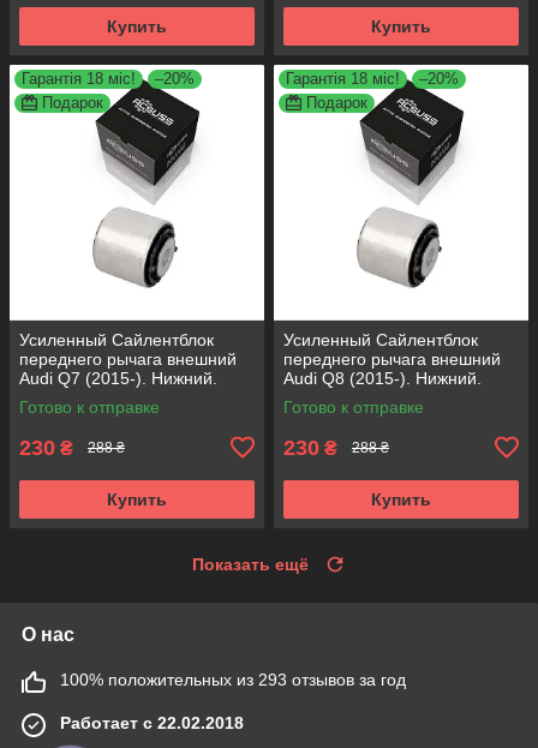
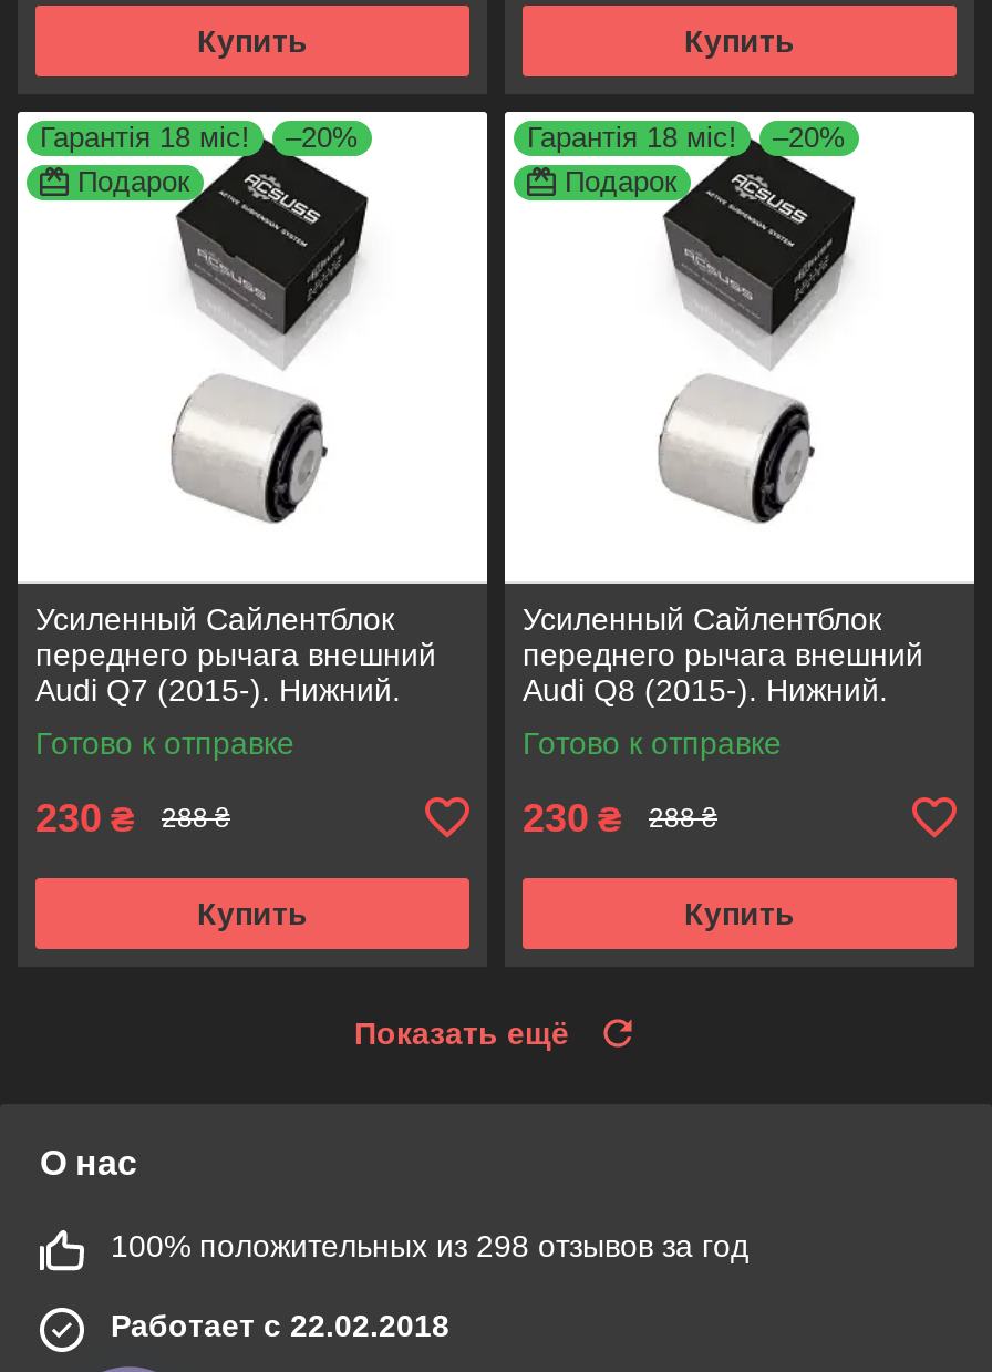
[60,670,406,689] 100% положительных из 293 отзывов за год -> [111,1228,748,1263] 100% положительных из 298 отзывов за год

